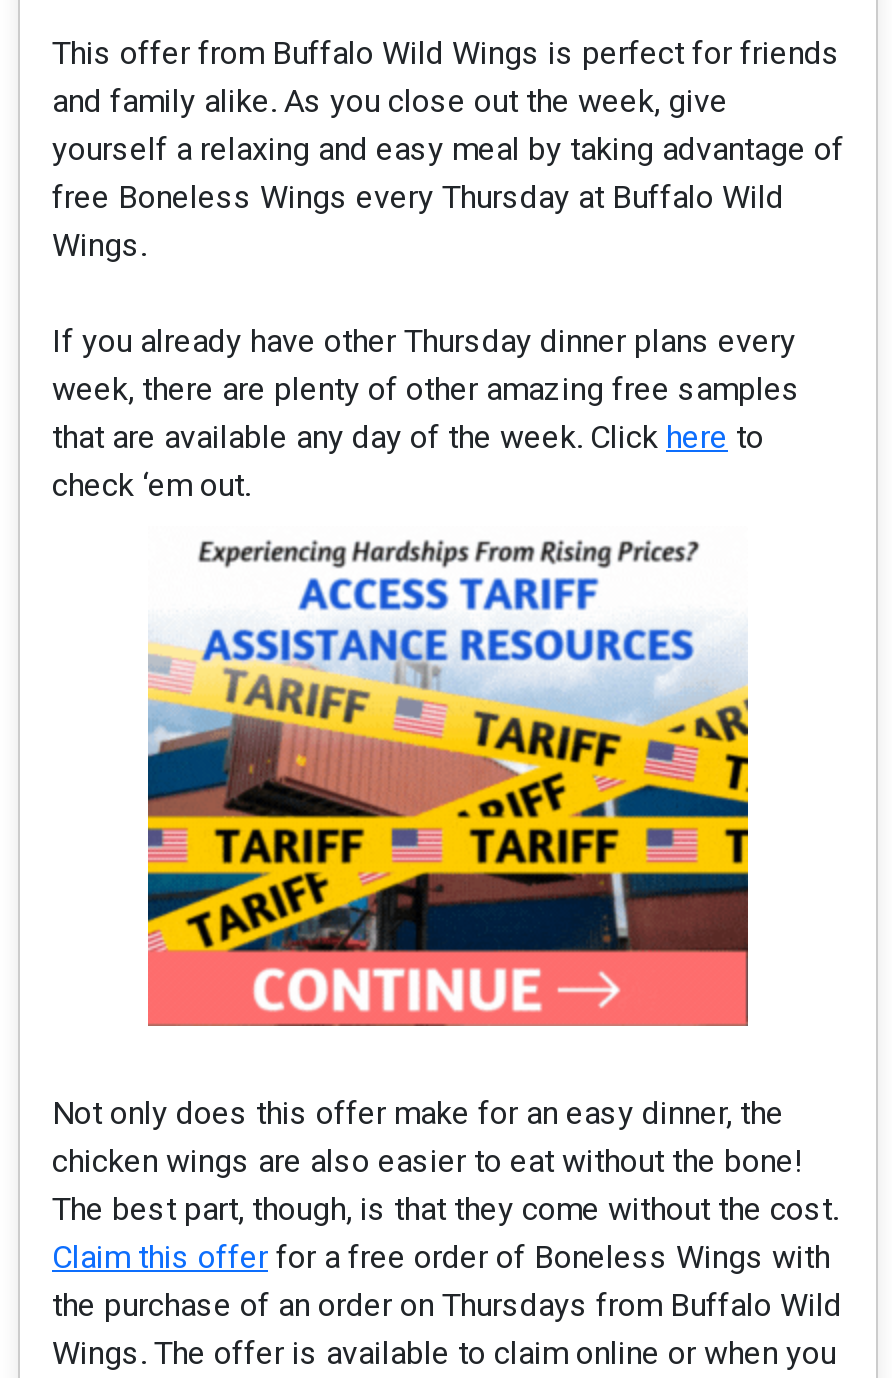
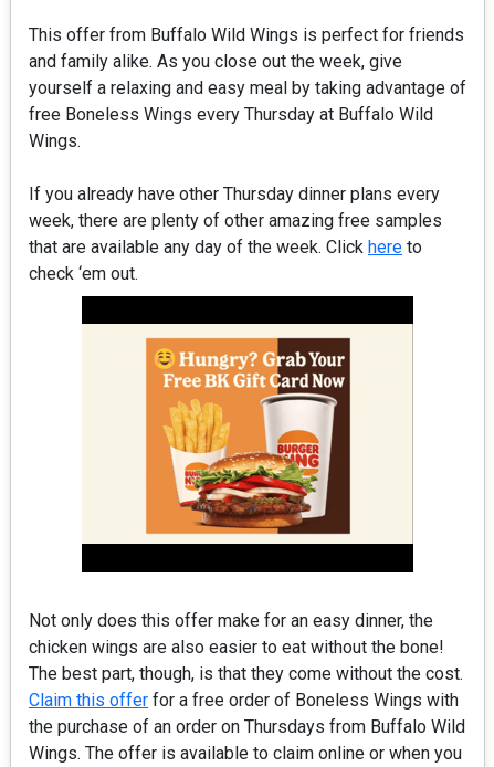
[146,526,750,1028] [image] -> [81,295,414,574] [image]

